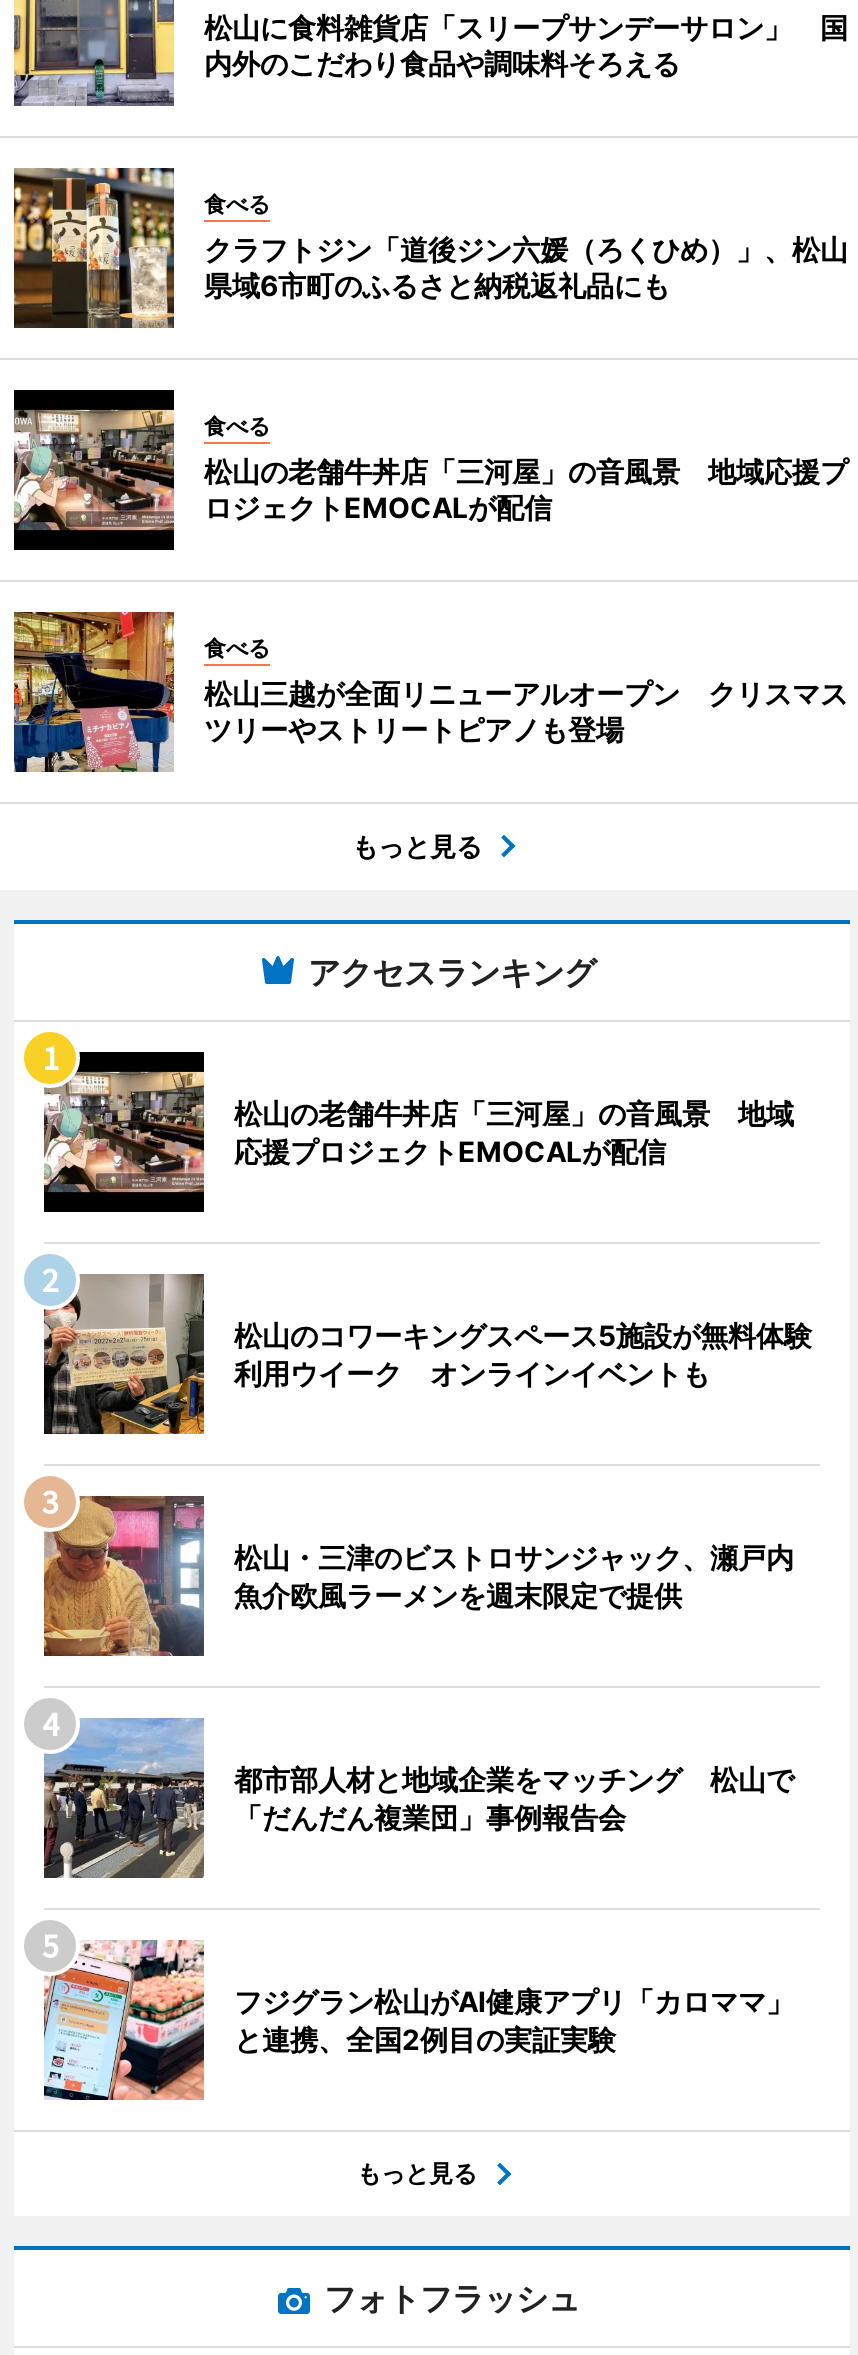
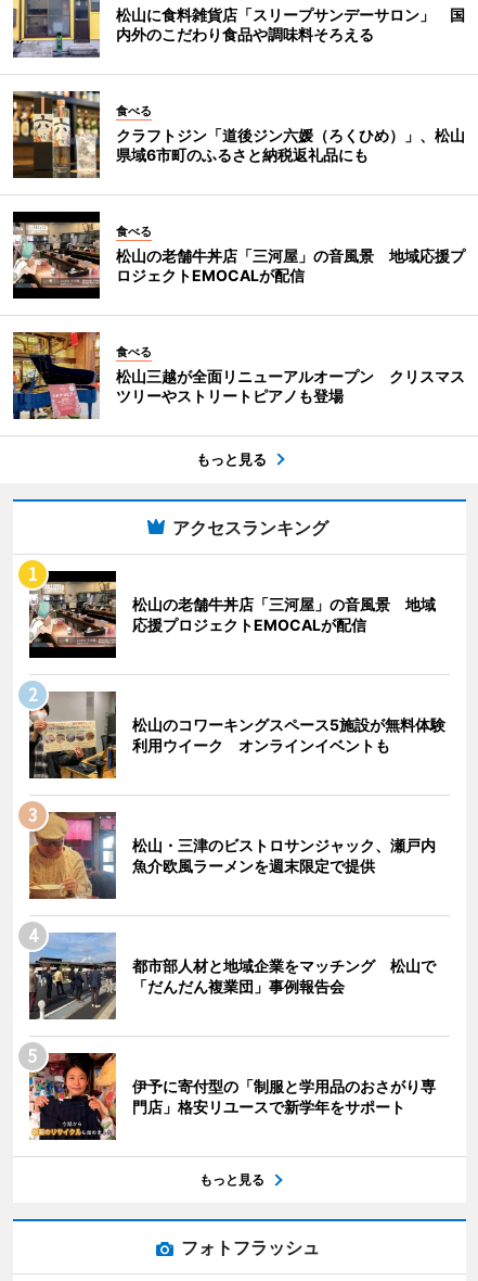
[42,1940,794,2102] [image] | フジグラン松山がAI健康アプリ「カロママ」 | と連携、全国2例目の実証実験 -> [28,1052,436,1141] [image] | 伊予に寄付型の「制服と学用品のおさがり専 | 門店」格安リユースで新学年をサポート

